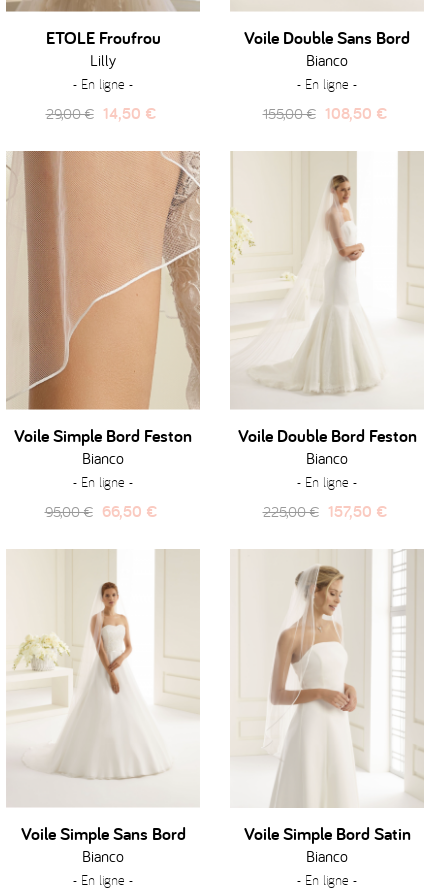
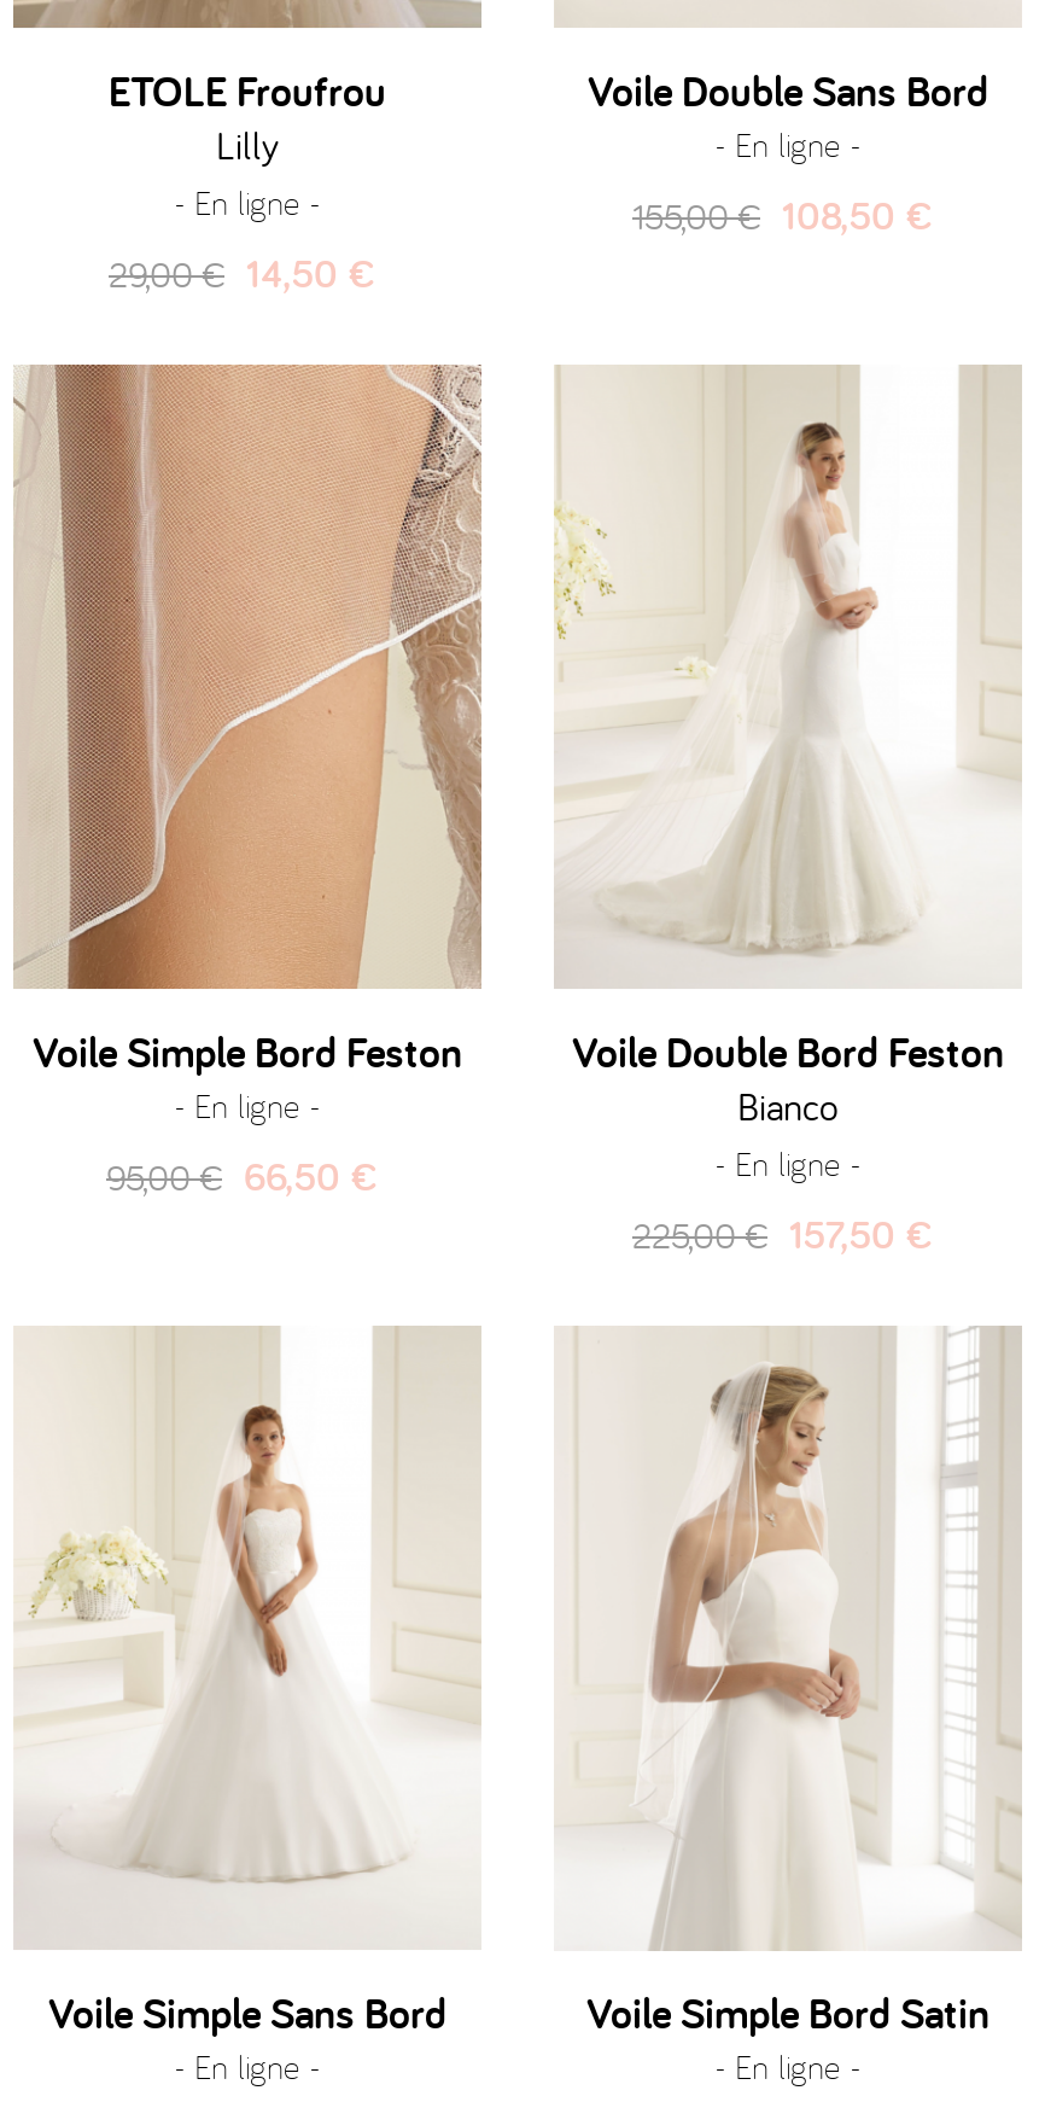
[306,50,348,70] Bianco -> none
[82,448,124,468] Bianco -> none
[82,846,124,866] Bianco -> none
[306,846,348,866] Bianco -> none

